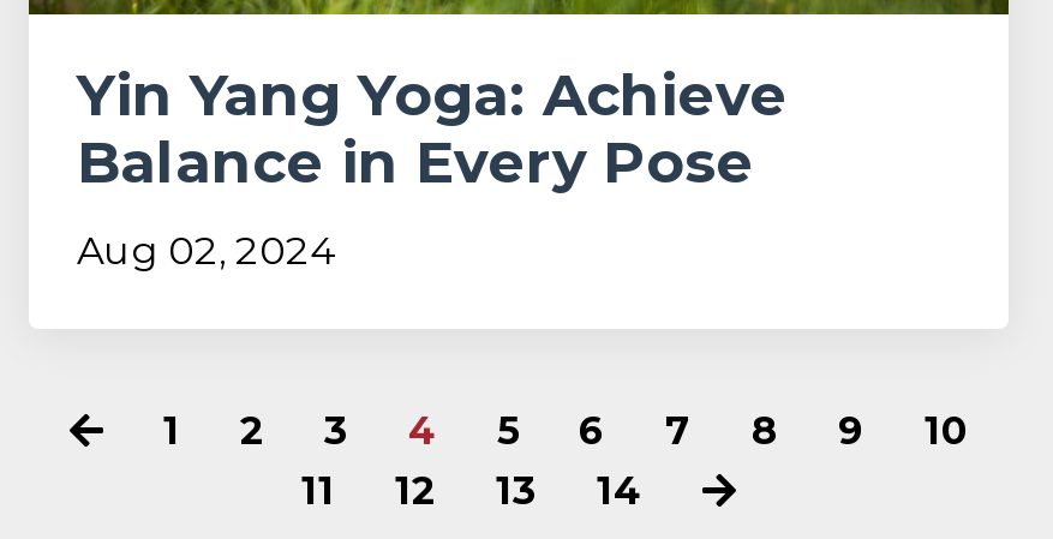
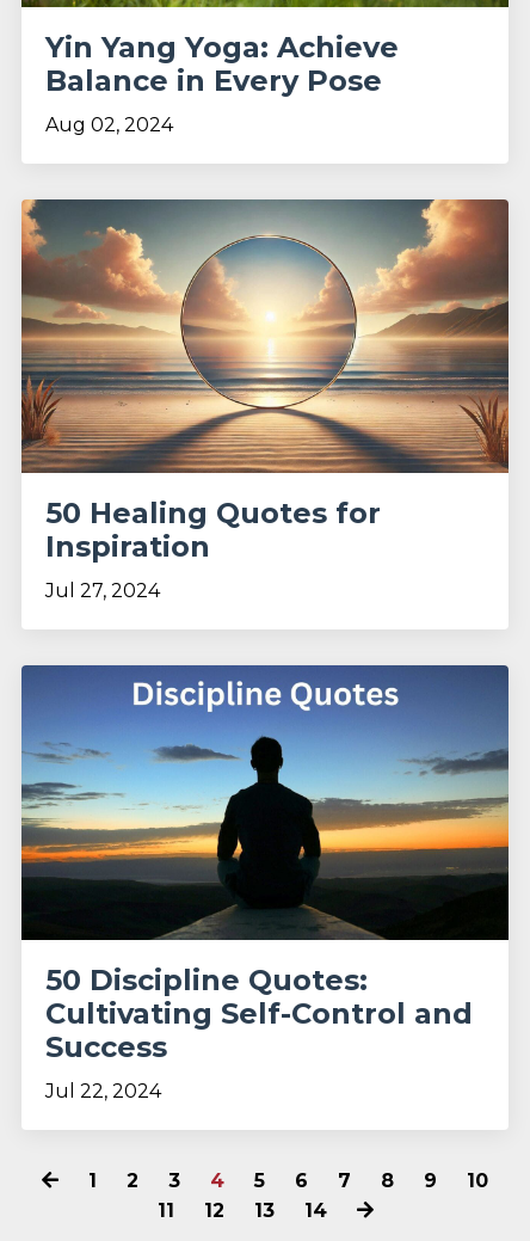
none -> [20,198,510,602] [image] | 50 Healing Quotes for | Inspiration | Jul 27, 2024
none -> [20,664,510,1102] [image] | 50 Discipline Quotes: | Cultivating Self-Control and | Success | Jul 22, 2024

